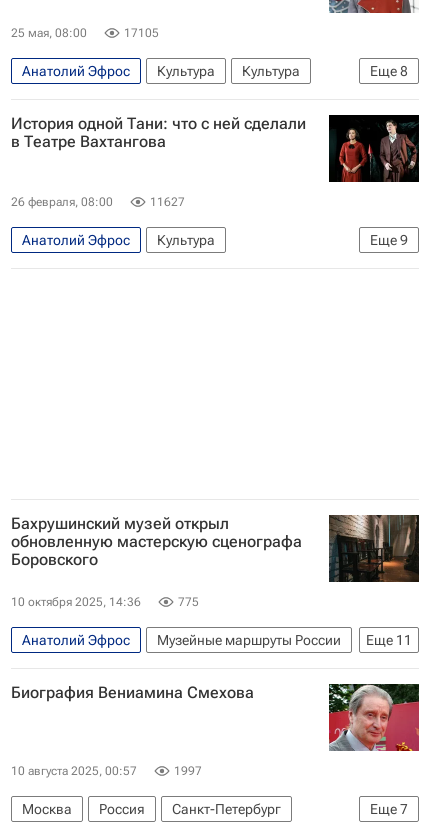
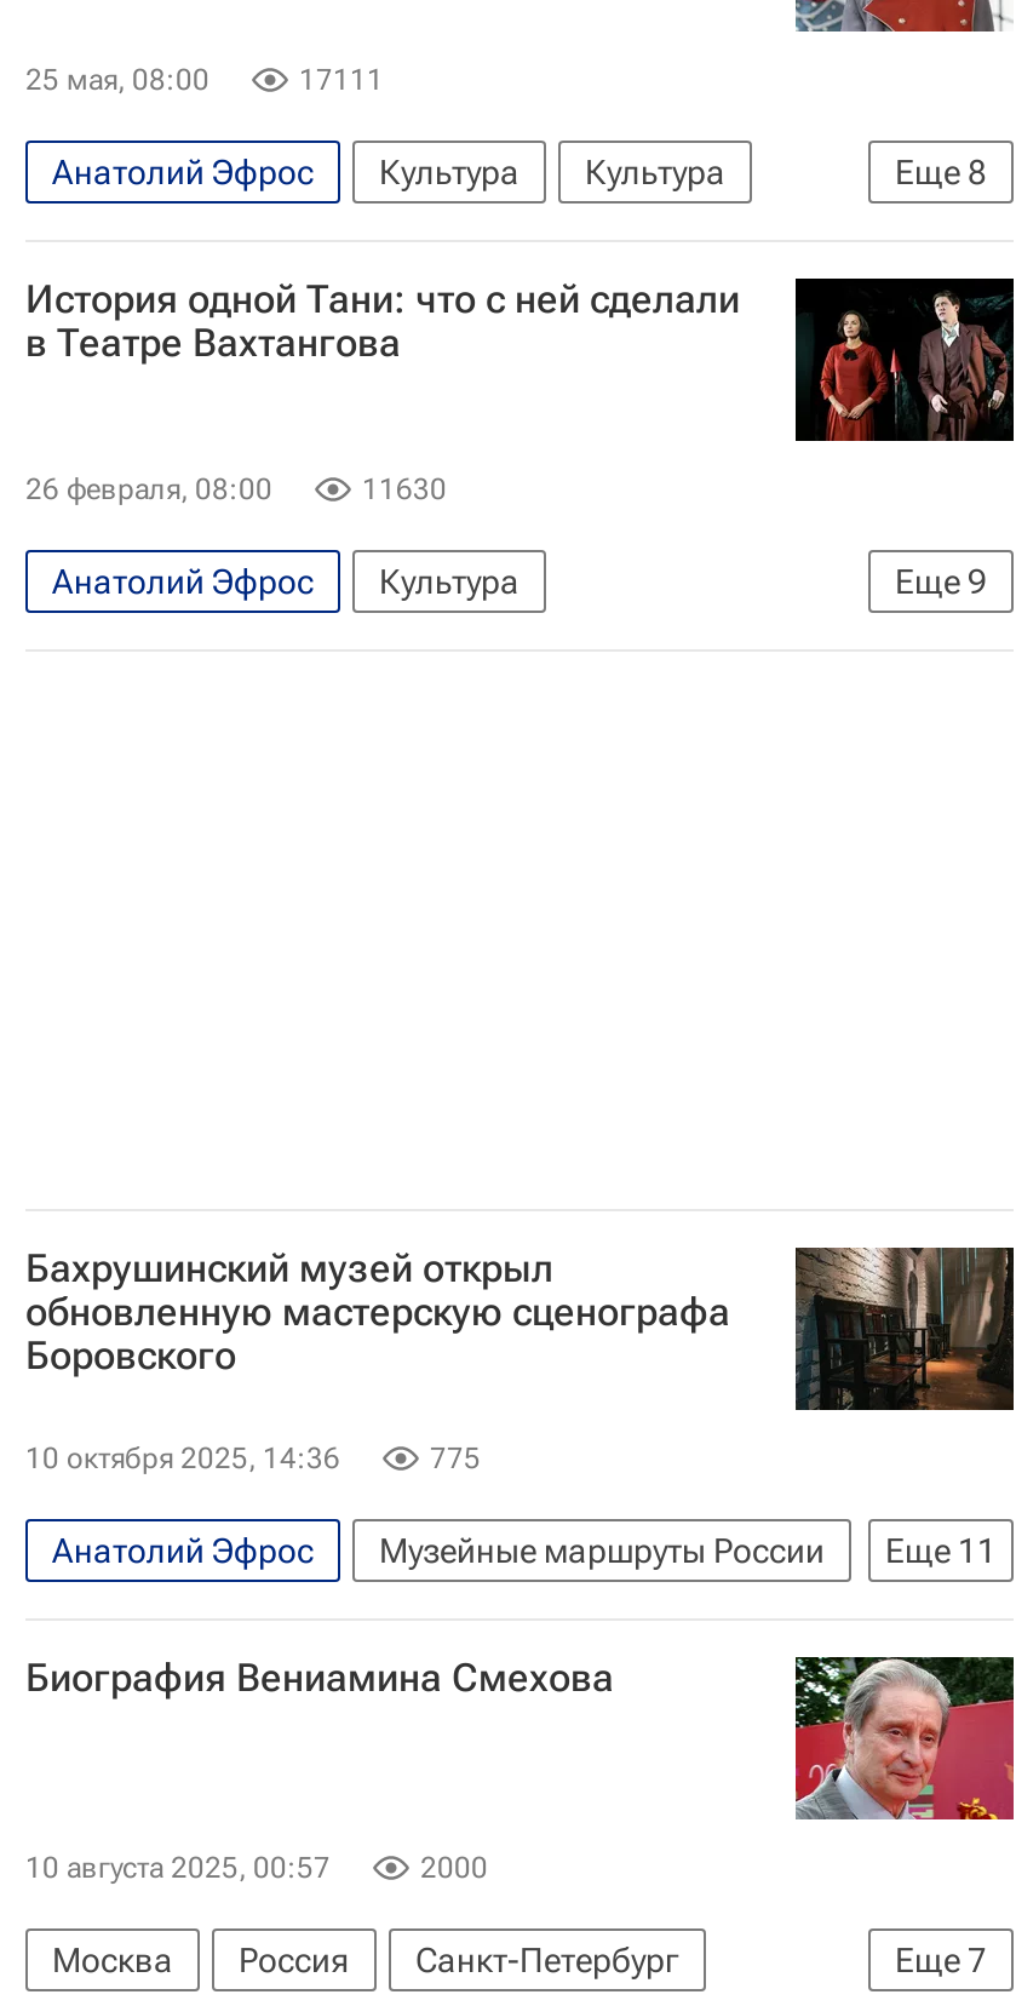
[124,26,159,40] 17105 -> [299,63,384,97] 17111
[150,195,185,209] 11627 -> [362,472,447,506] 11630
[174,764,202,778] 1997 -> [420,1851,488,1885] 2000

